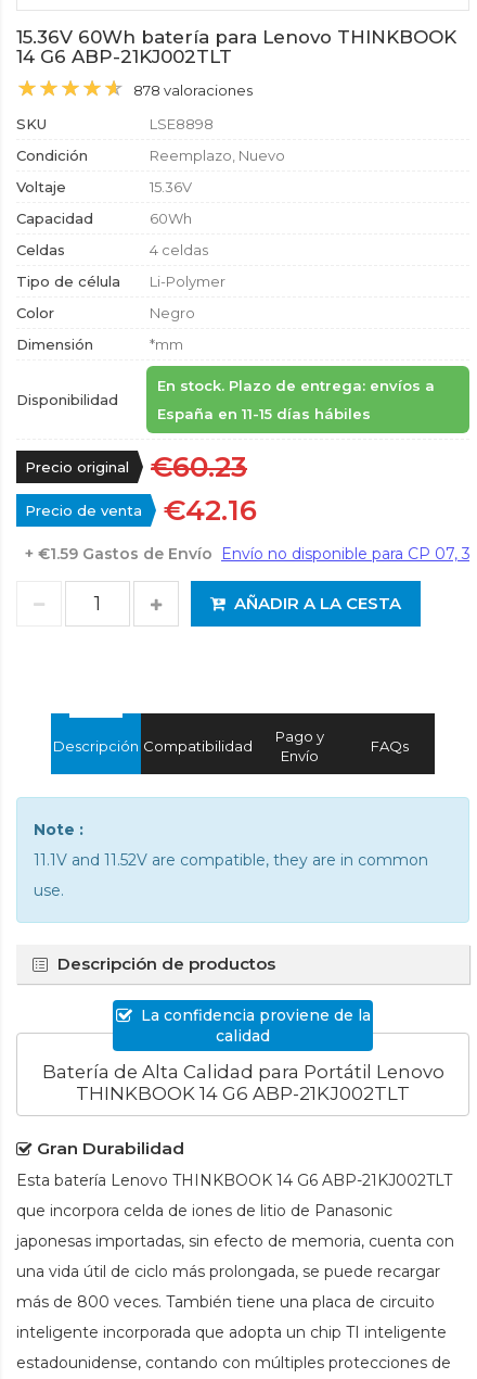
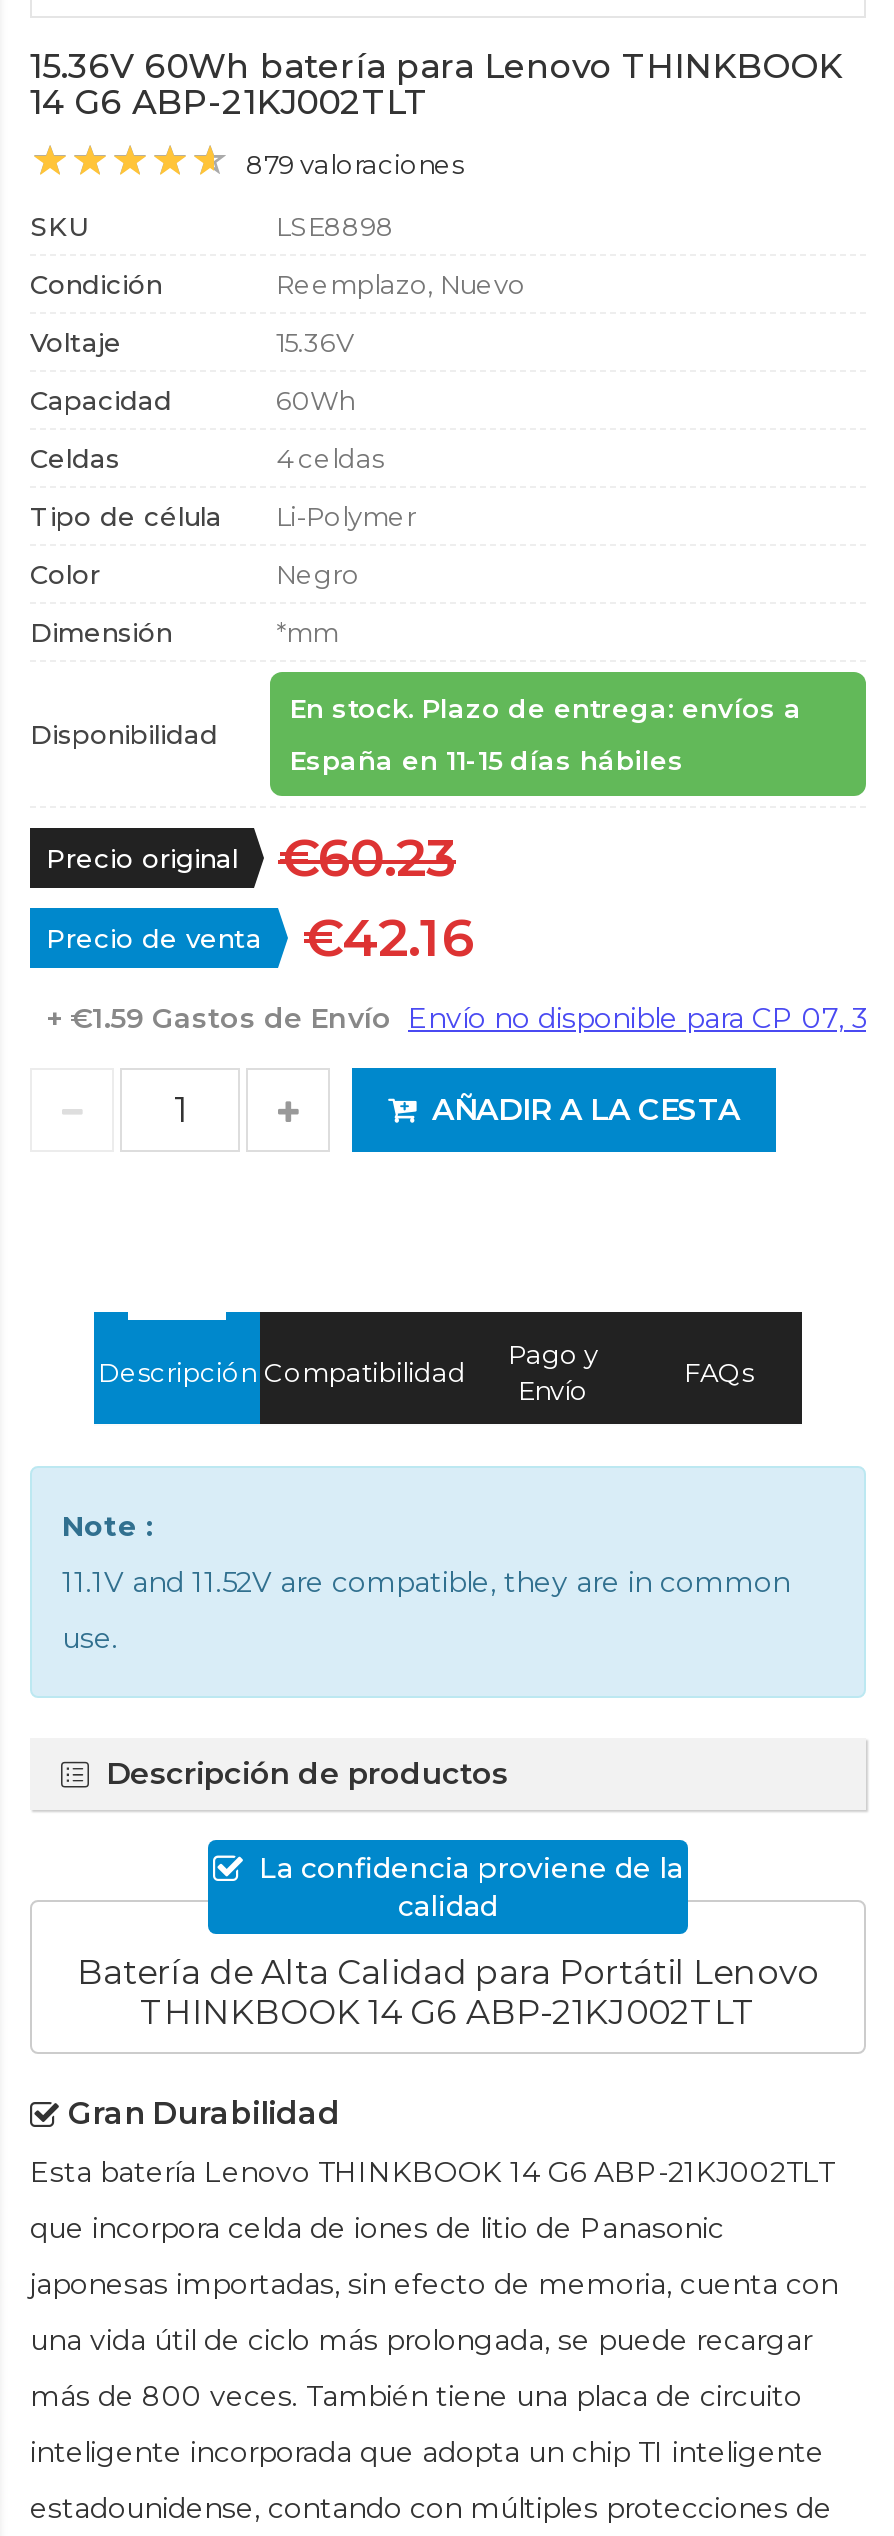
[133,81,253,99] 878 valoraciones -> [246,148,464,180] 879 valoraciones

